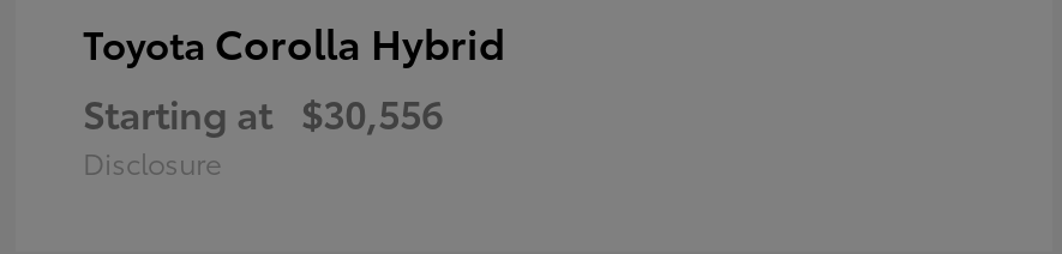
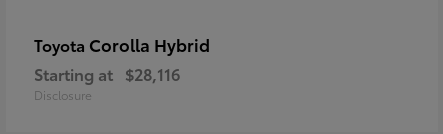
[83,85,443,140] Starting at $30,556 -> [34,62,180,85] Starting at $28,116

